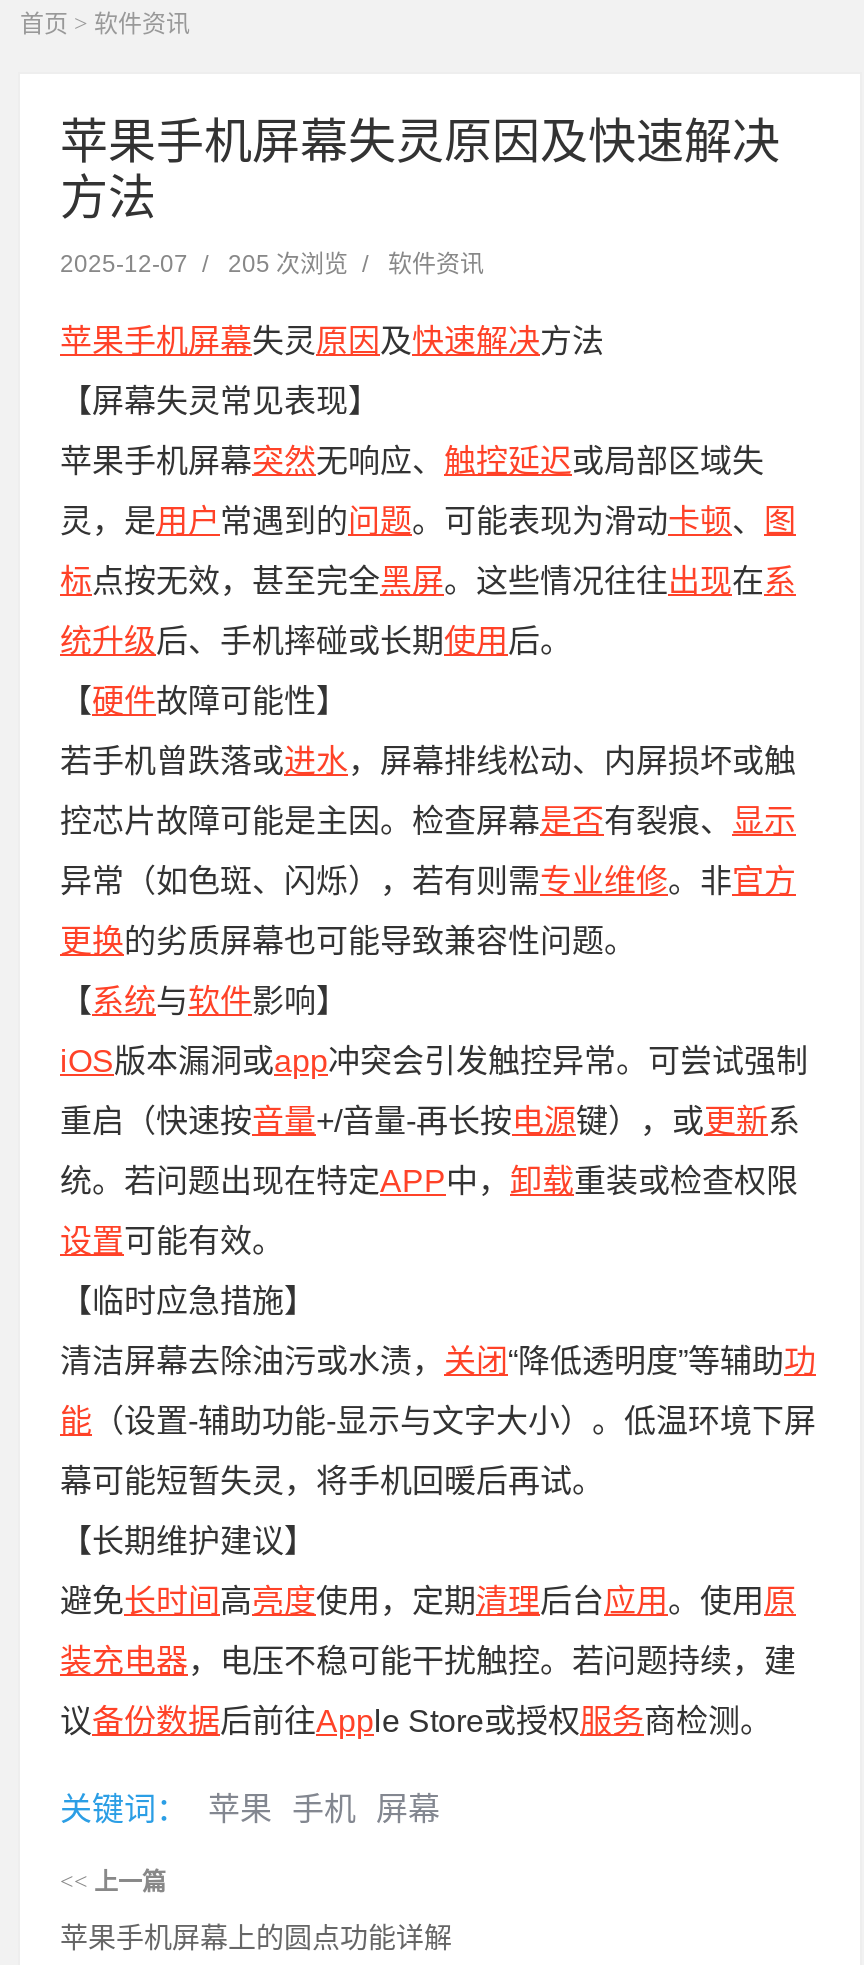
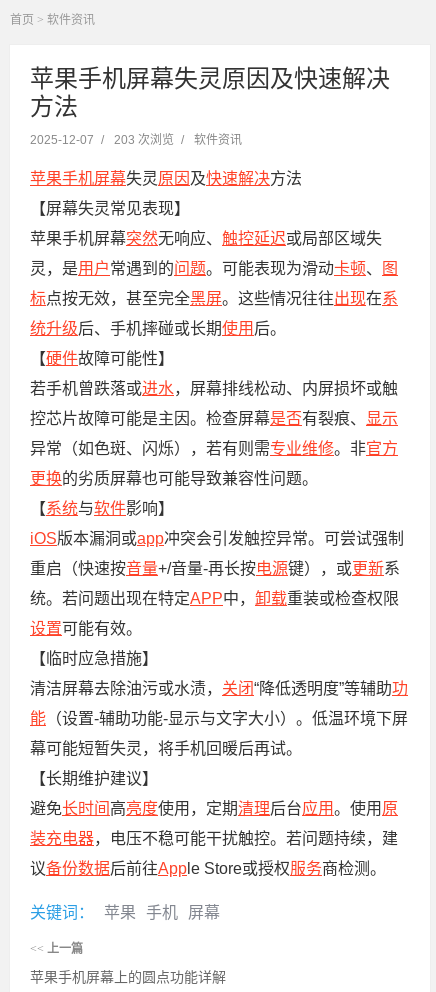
[60,250,484,278] 2025-12-07 / 205 次浏览 / 软件资讯 -> [30,133,242,147] 2025-12-07 / 203 次浏览 / 软件资讯

